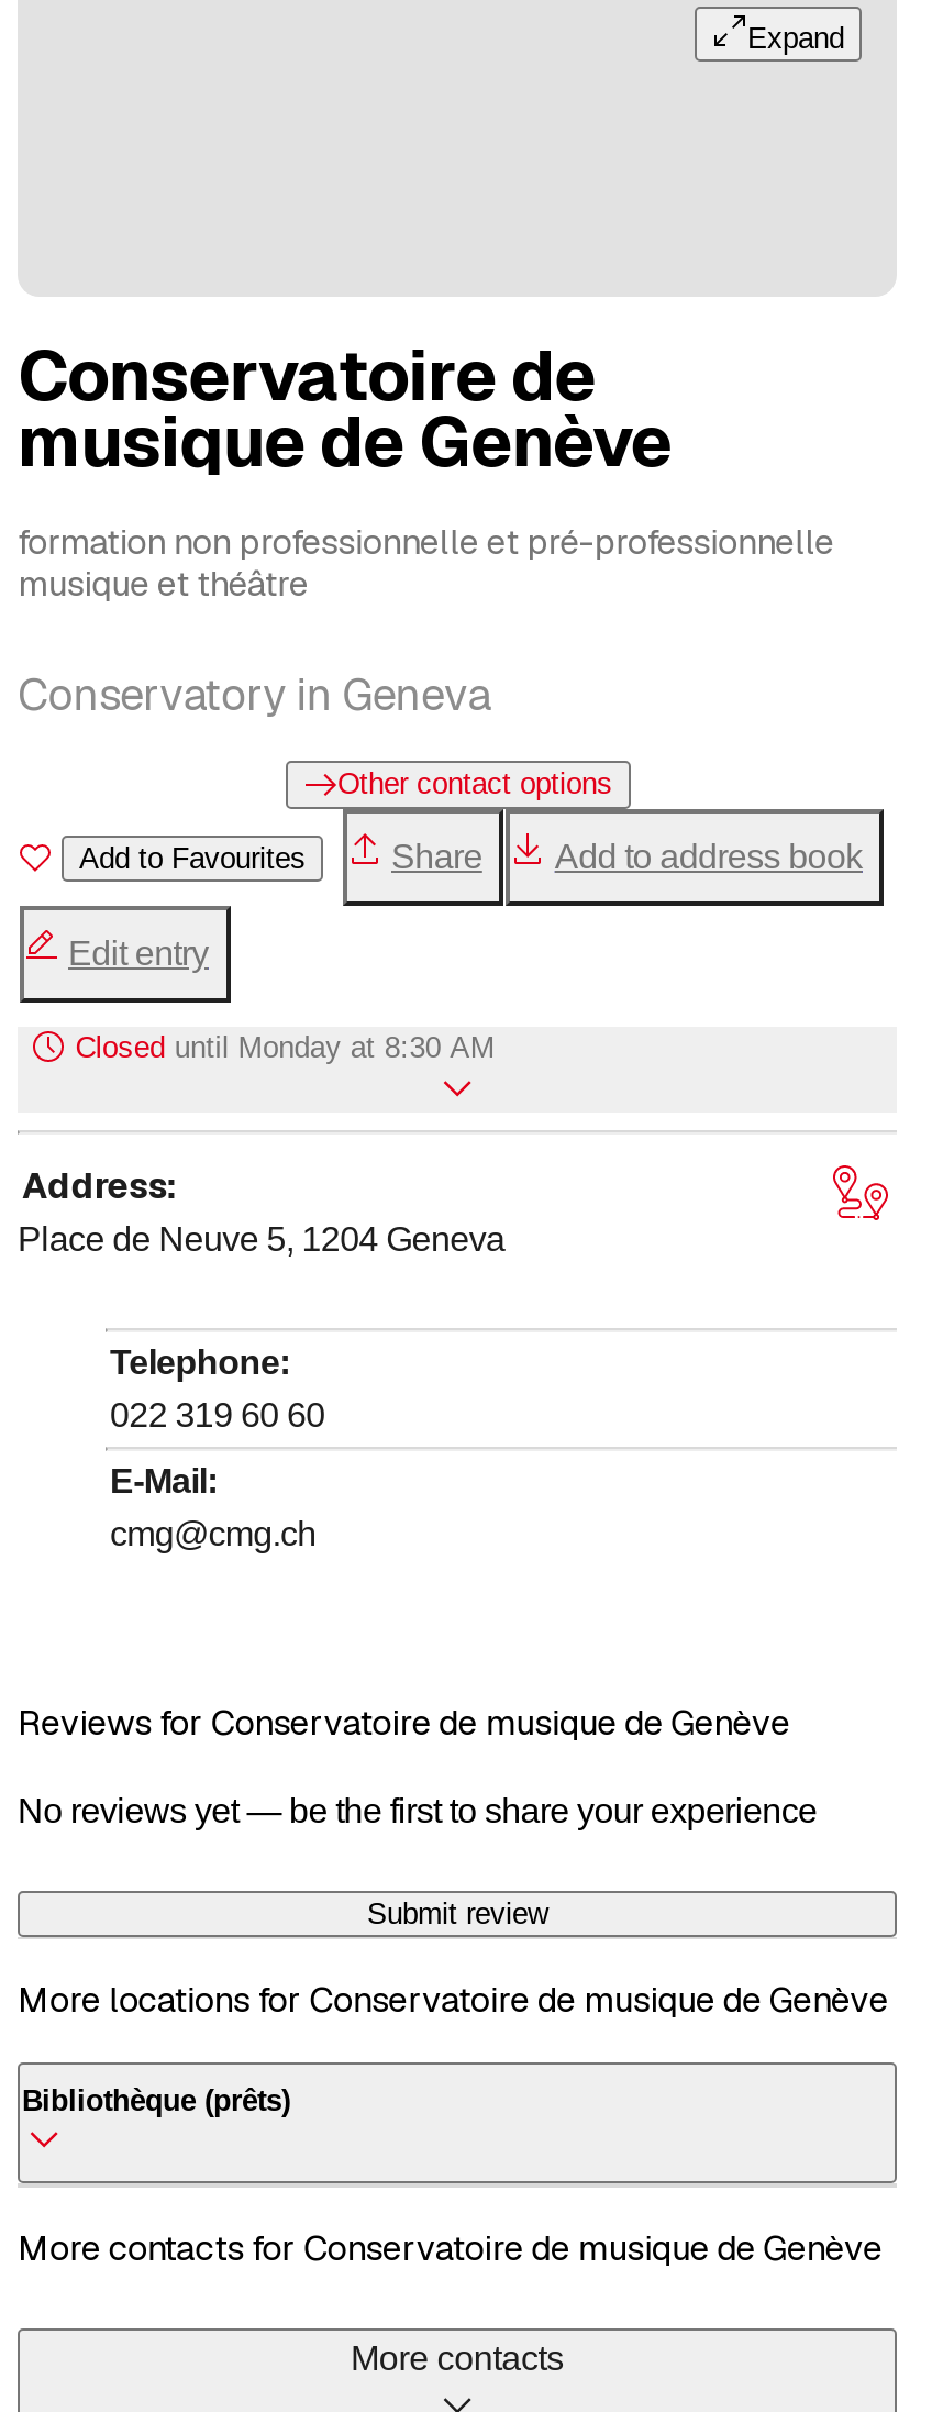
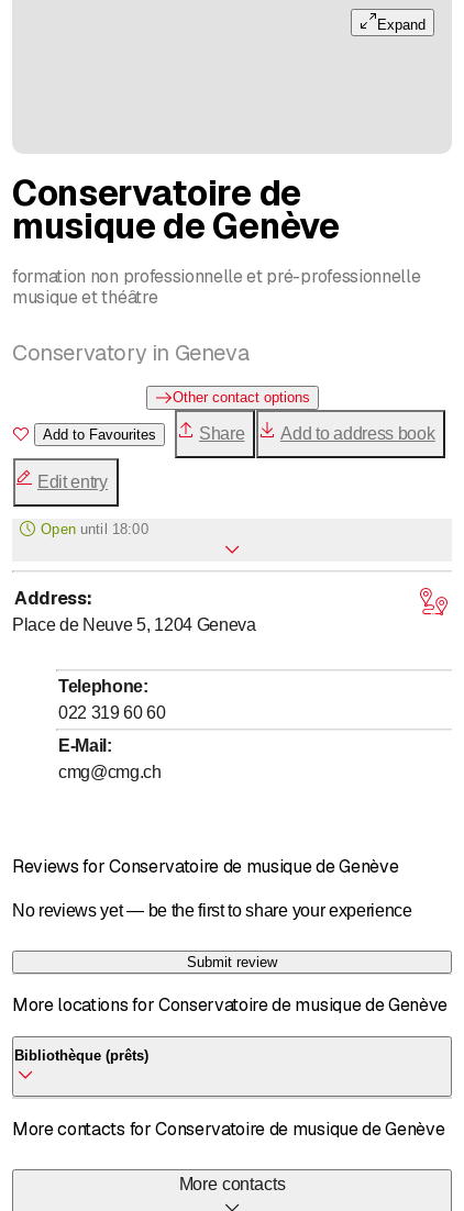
[75,1031,495,1064] Closed until Monday at 8:30 AM -> [41,521,148,537] Open until 18:00

